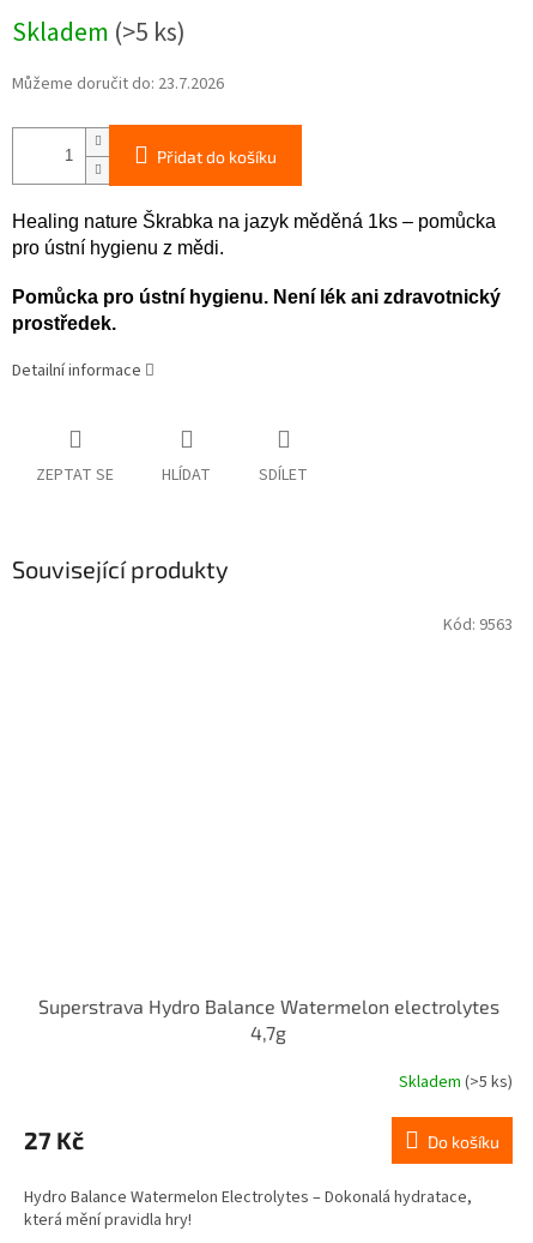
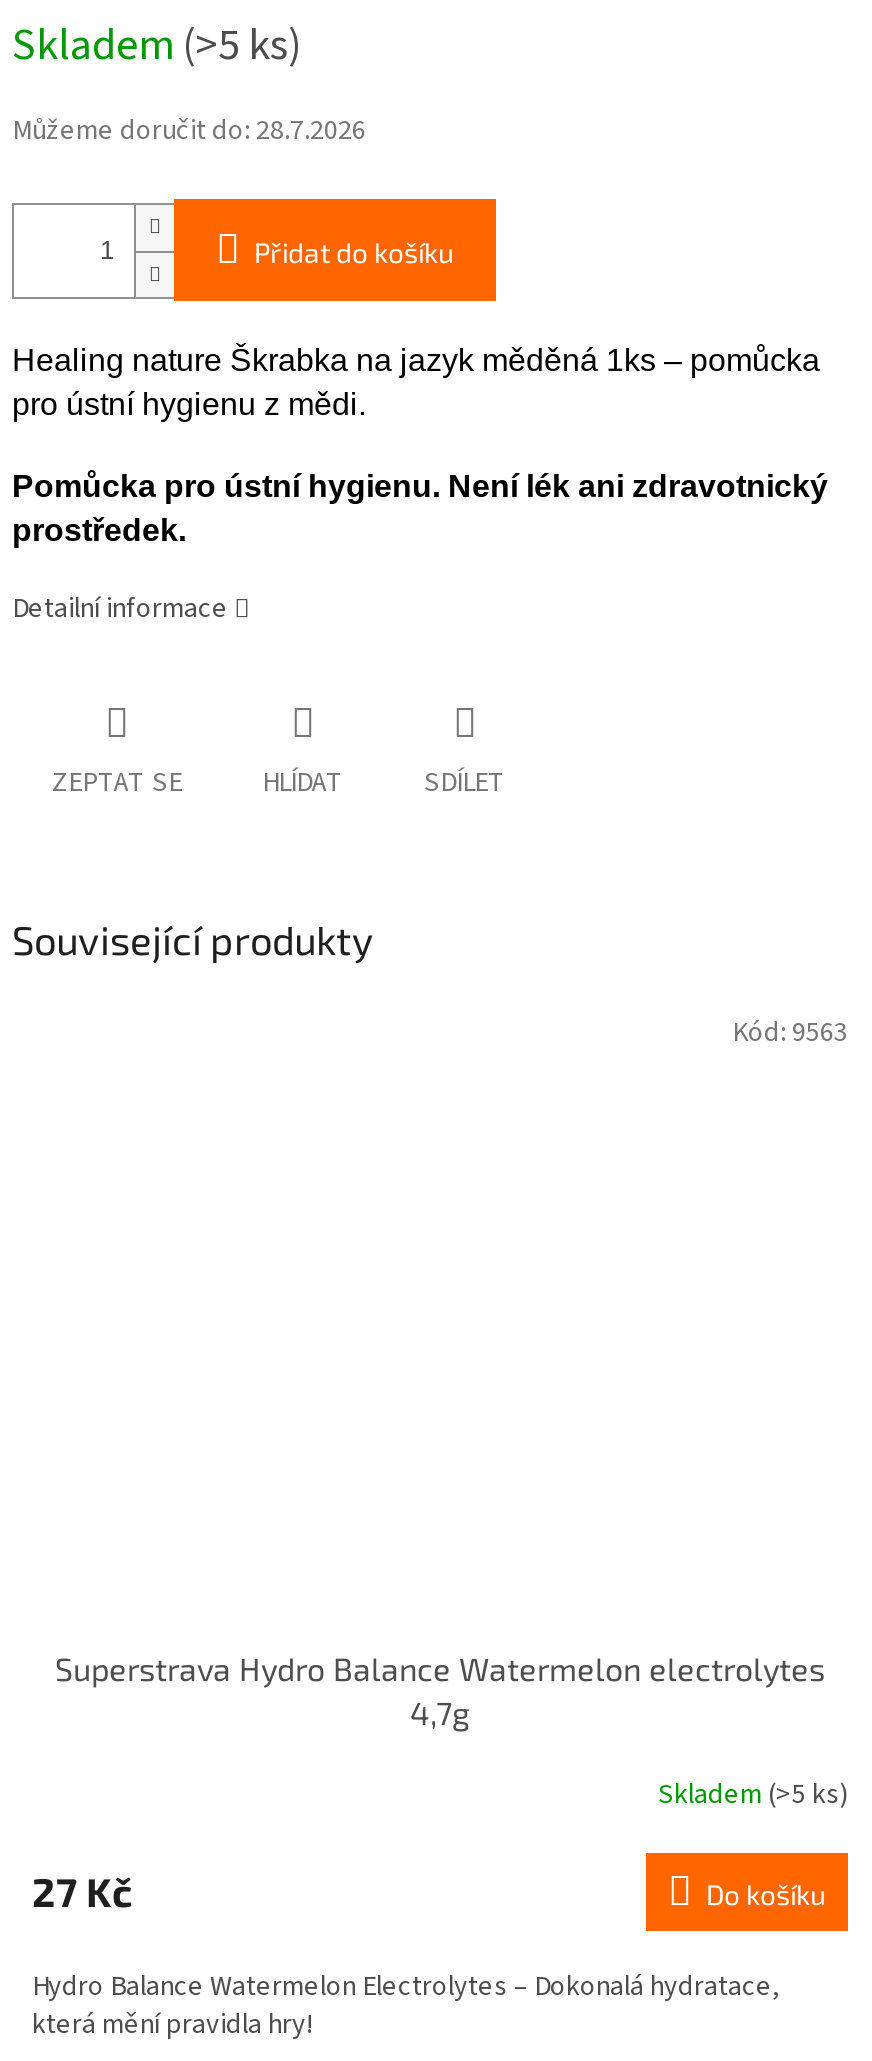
[12,72,224,96] Můžeme doručit do: 23.7.2026 -> [12,112,366,152] Můžeme doručit do: 28.7.2026

